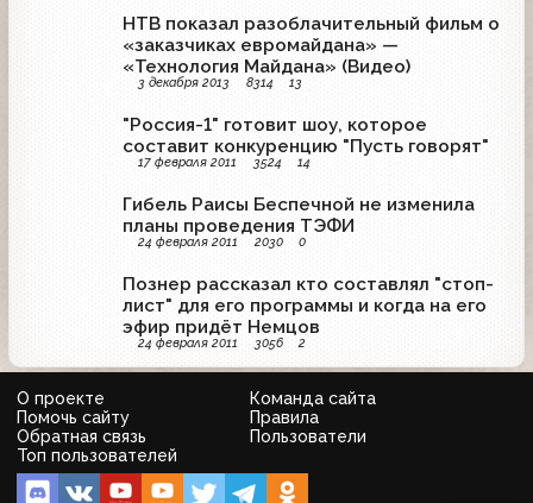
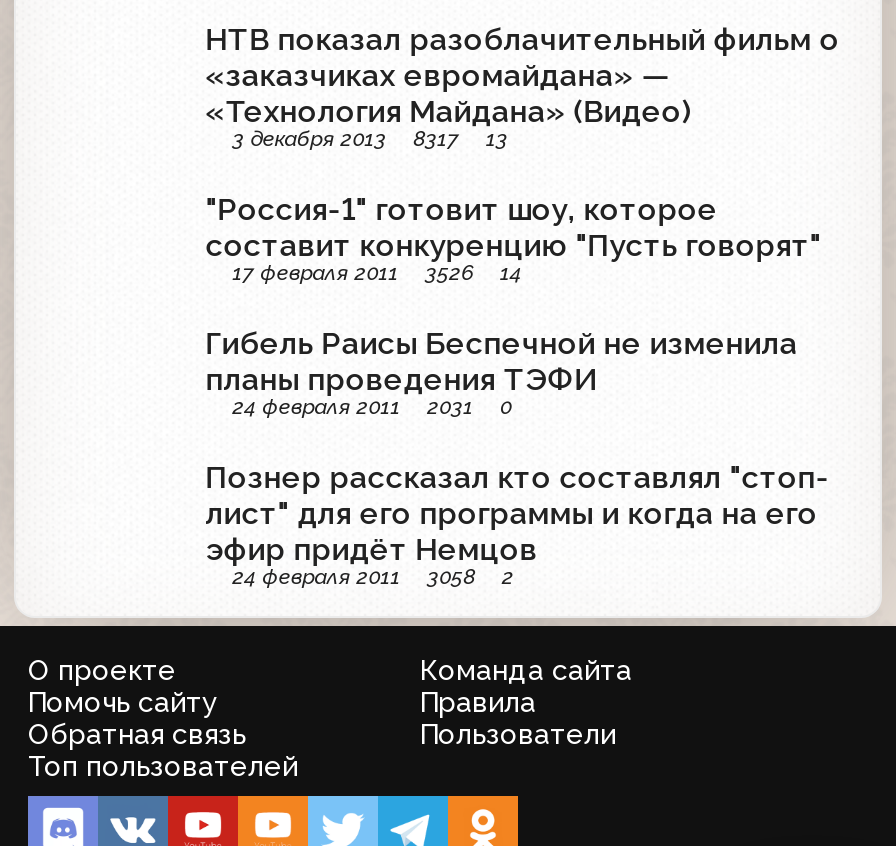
[138,75,302,90] 3 декабря 2013 8314 13 -> [232,126,508,152] 3 декабря 2013 8317 13
[138,155,311,170] 17 февраля 2011 3524 14 -> [232,260,522,286] 17 февраля 2011 3526 14
[254,234,283,250] 2030 -> [427,394,473,420] 2031
[138,335,306,351] 24 февраля 2011 3056 2 -> [232,564,514,590] 24 февраля 2011 3058 2

